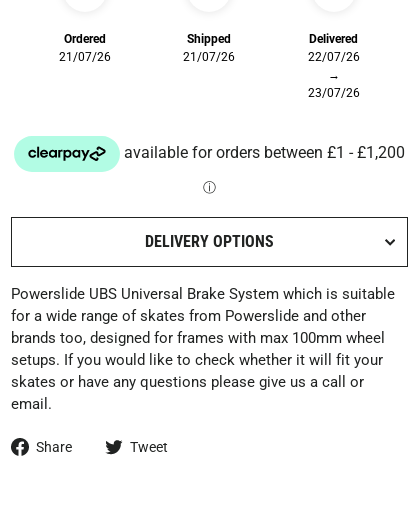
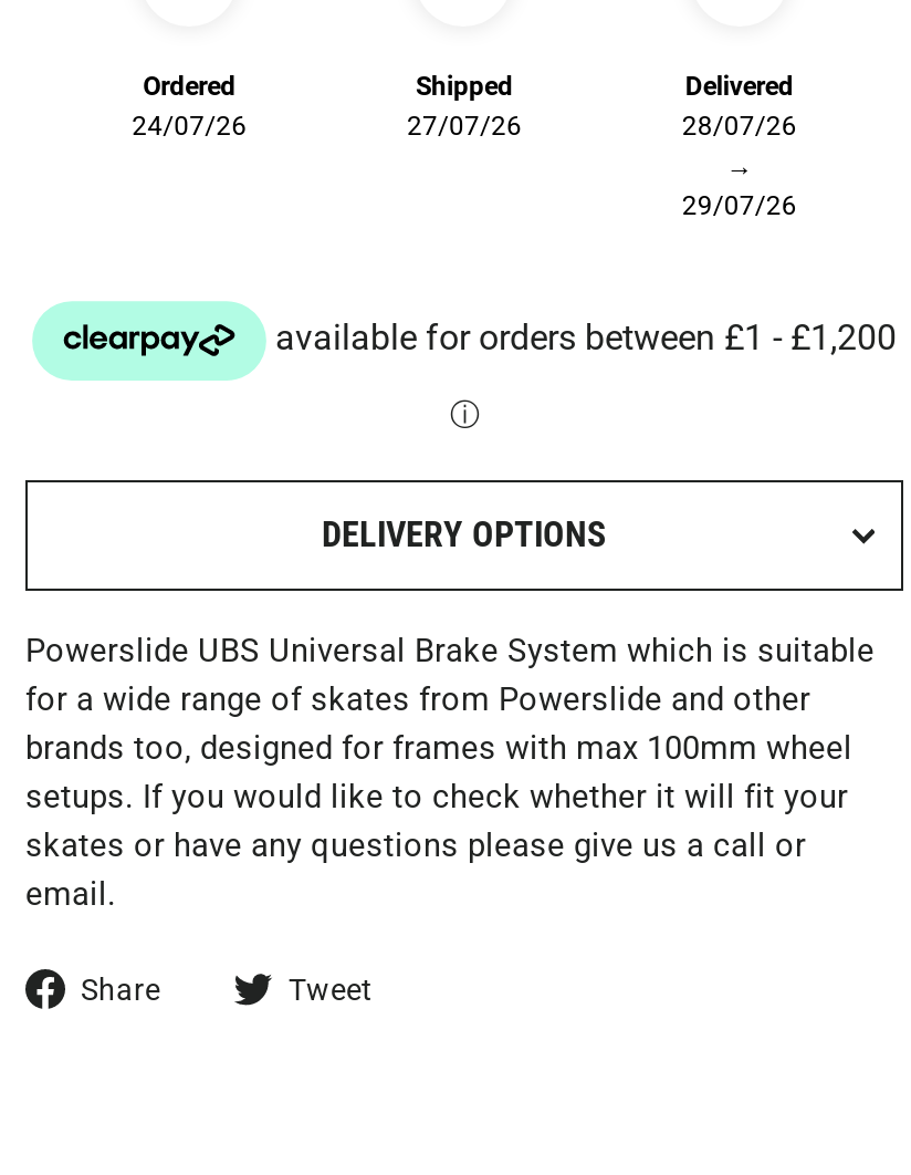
[59,50,111,64] 21/07/26 -> [132,110,247,141] 24/07/26
[183,50,235,64] 21/07/26 -> [407,110,522,141] 27/07/26
[308,50,360,64] 22/07/26 -> [682,110,797,141] 28/07/26
[308,86,360,100] 23/07/26 -> [682,190,797,221] 29/07/26

